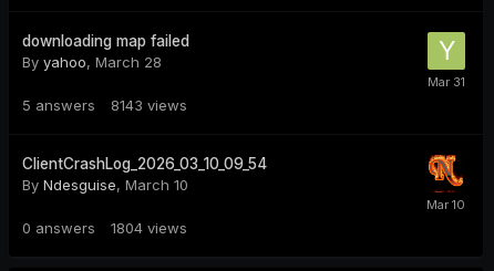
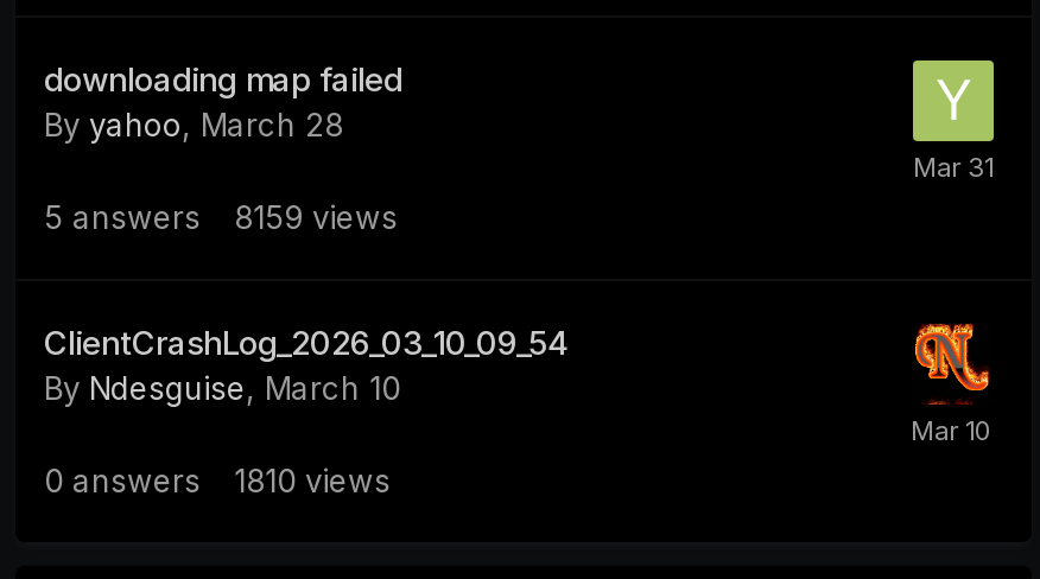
[22,97,187,114] 5 answers 8143 views -> [44,199,398,237] 5 answers 8159 views
[22,219,187,237] 0 answers 1804 views -> [44,462,391,500] 0 answers 1810 views

